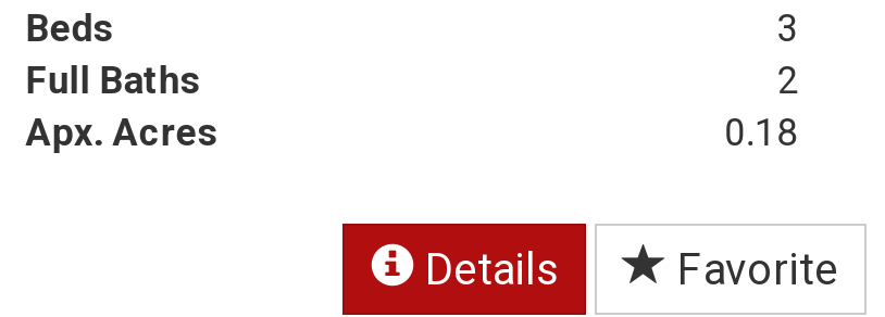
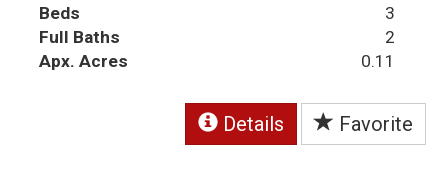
[724,110,798,154] 0.18 -> [361,51,395,71] 0.11

